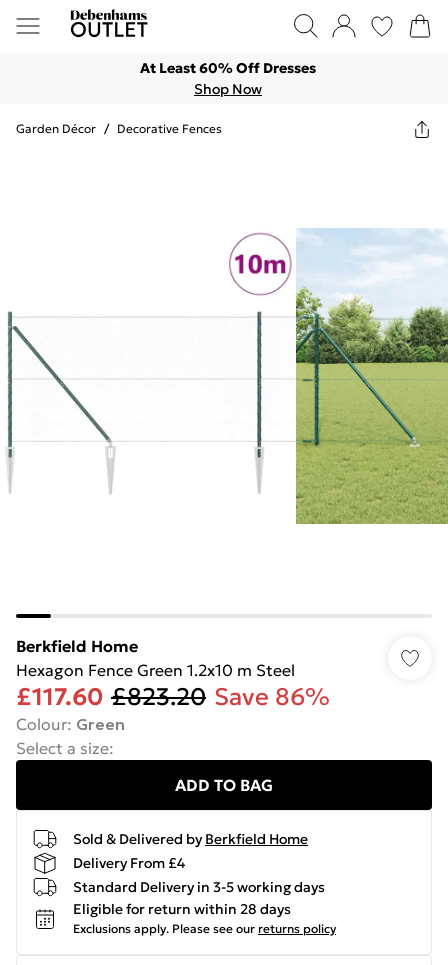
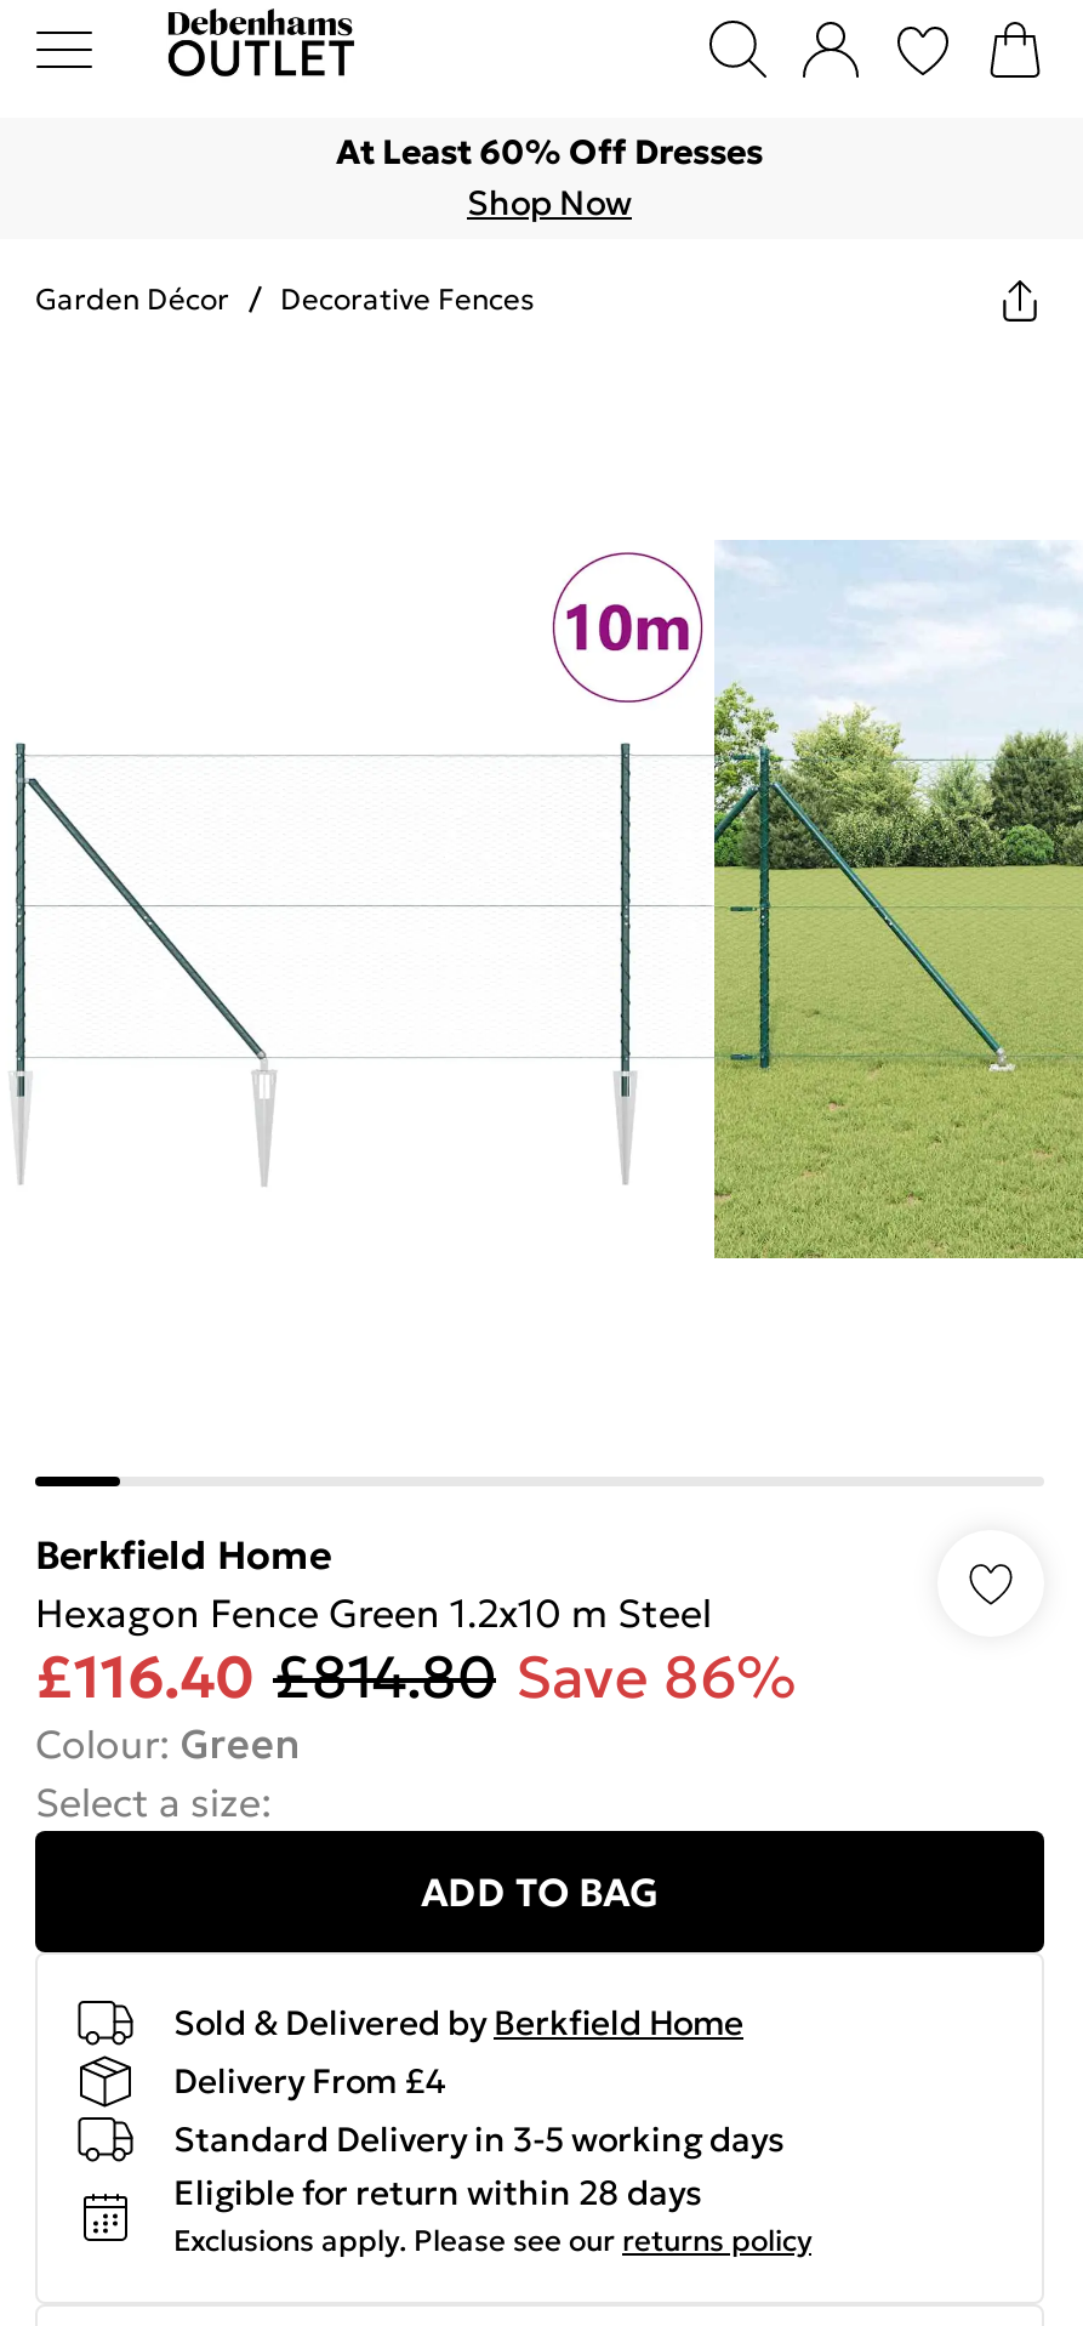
[16,682,330,712] £117.60 £823.20 Save 86% -> [35,1642,797,1714] £116.40 £814.80 Save 86%

